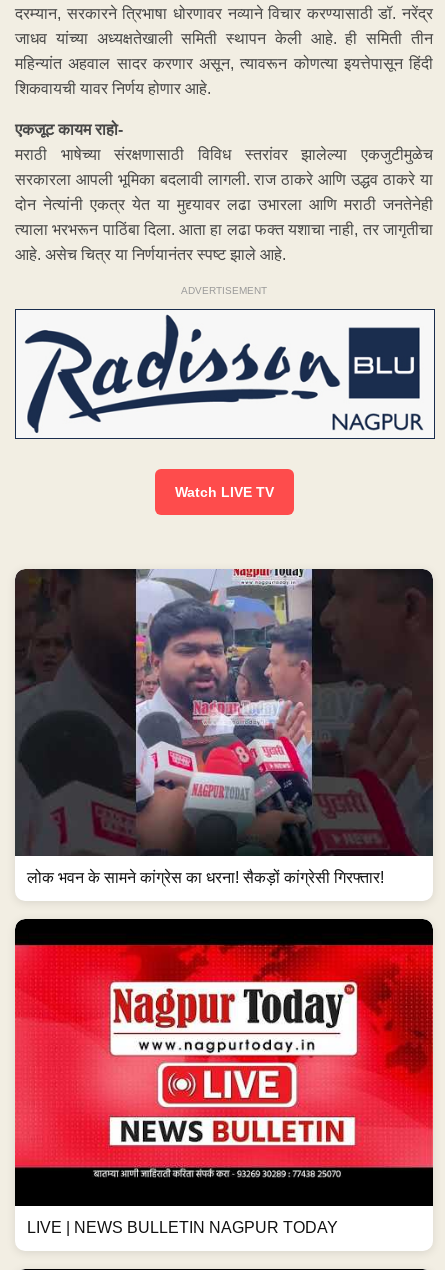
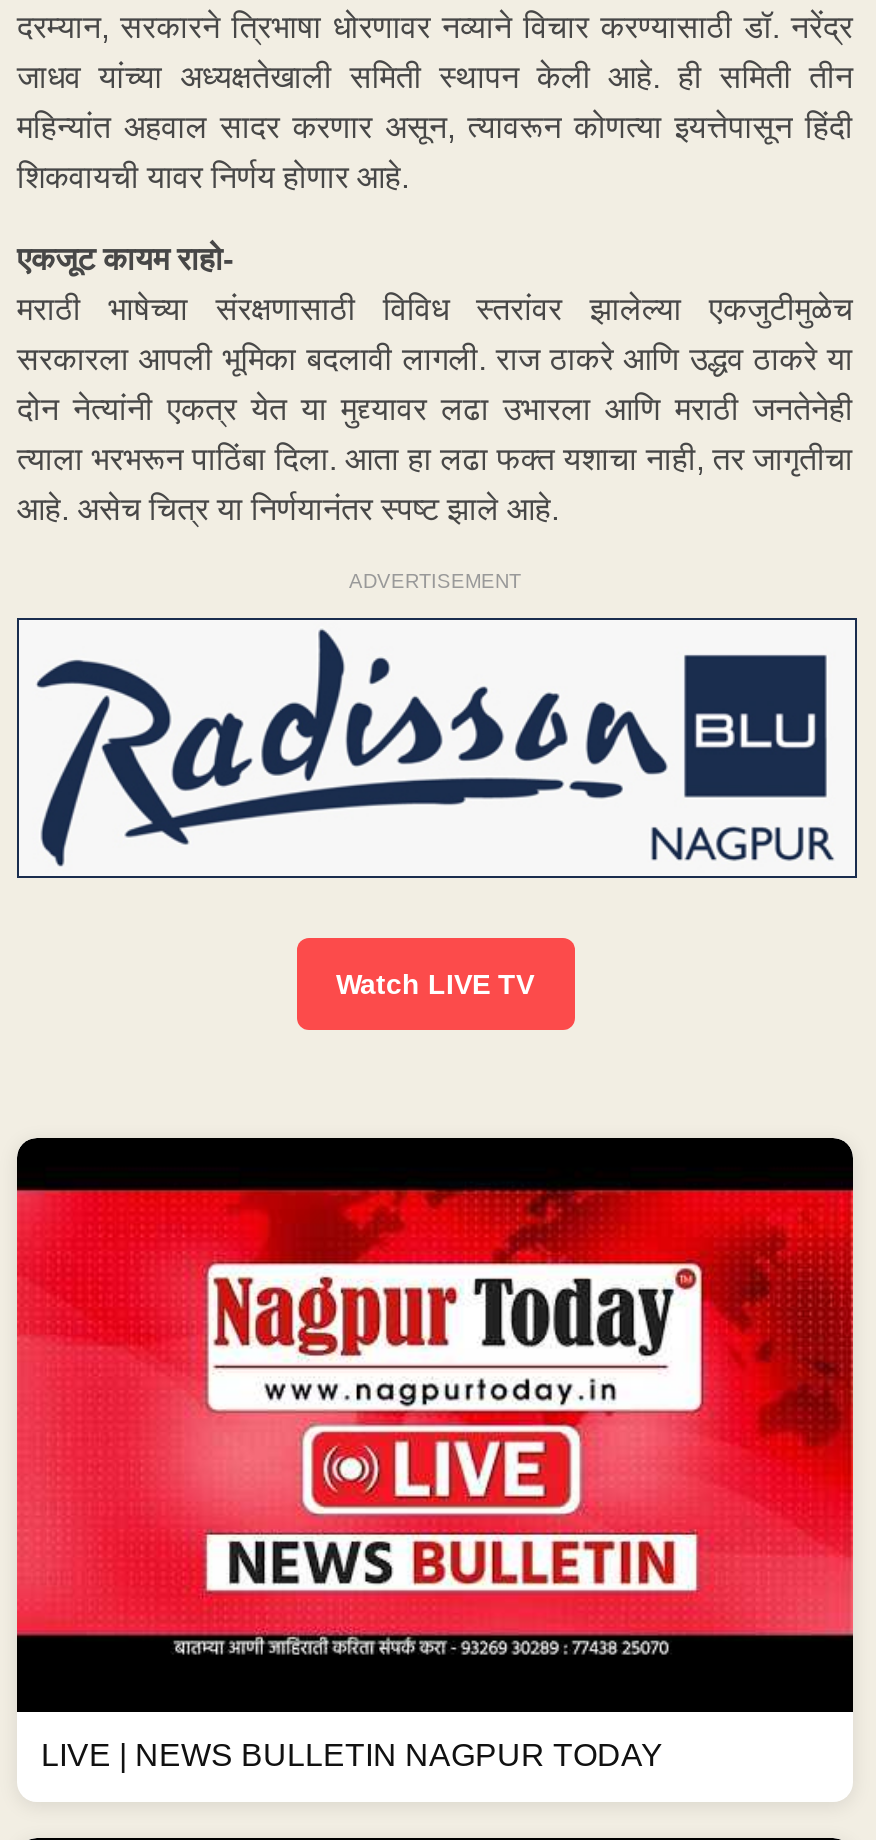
[14,568,434,886] [image] | लोक भवन के सामने कांग्रेस का धरना! सैकड़ों कांग्रेसी गिरफ्तार! -> none

